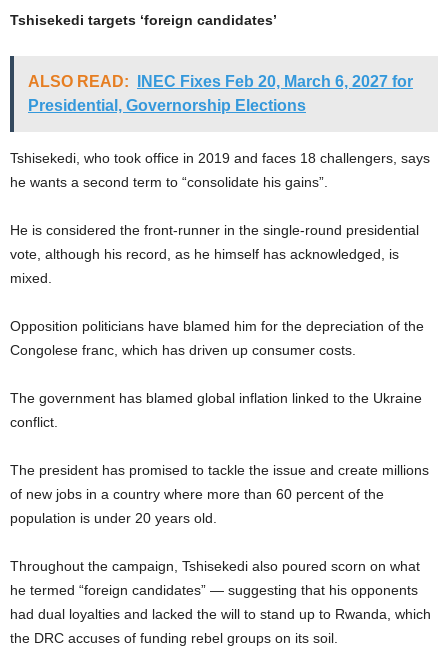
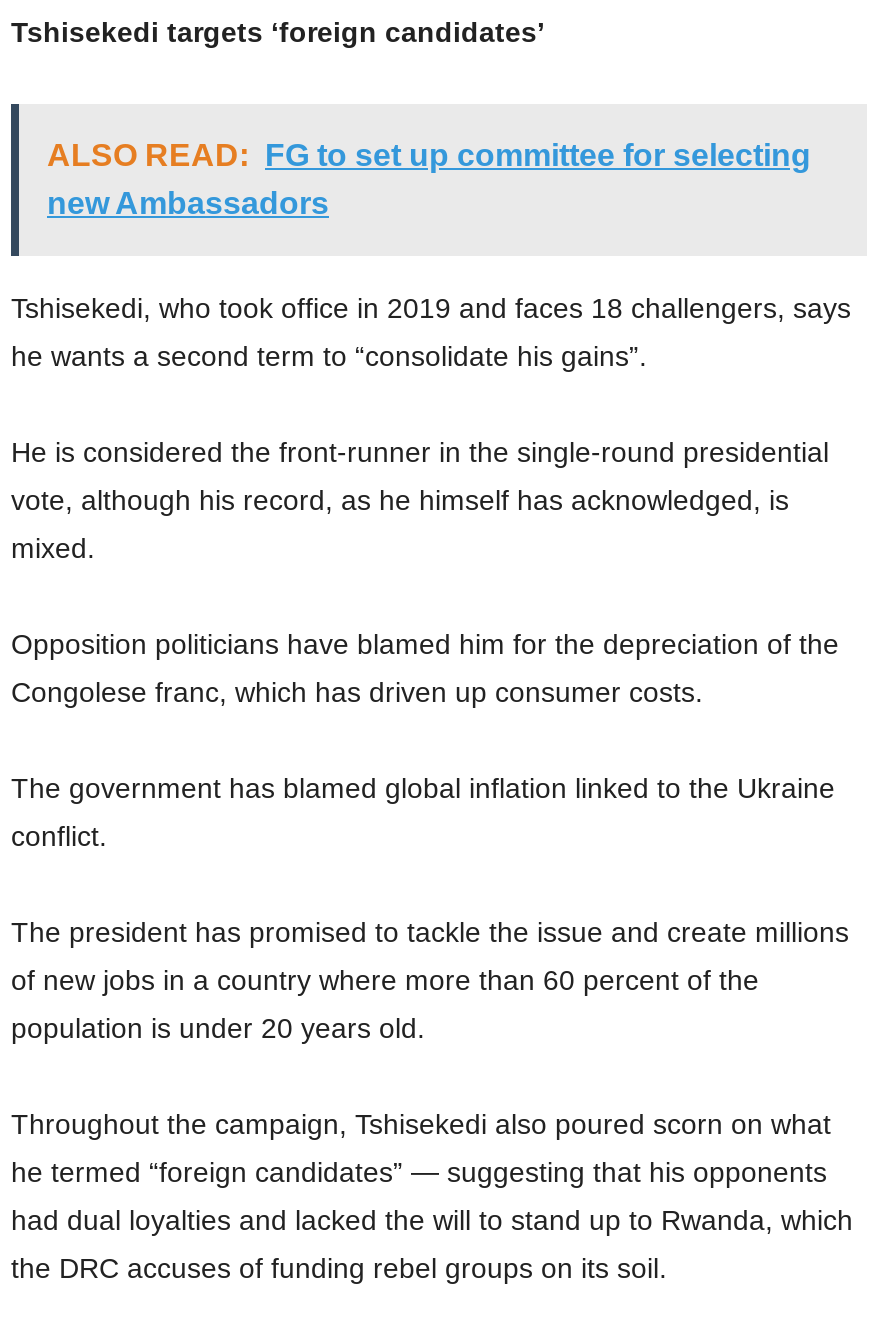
[28,73,413,114] ALSO READ: INEC Fixes Feb 20, March 6, 2027 for | Presidential, Governorship Elections -> [47,137,811,219] ALSO READ: FG to set up committee for selecting | new Ambassadors

